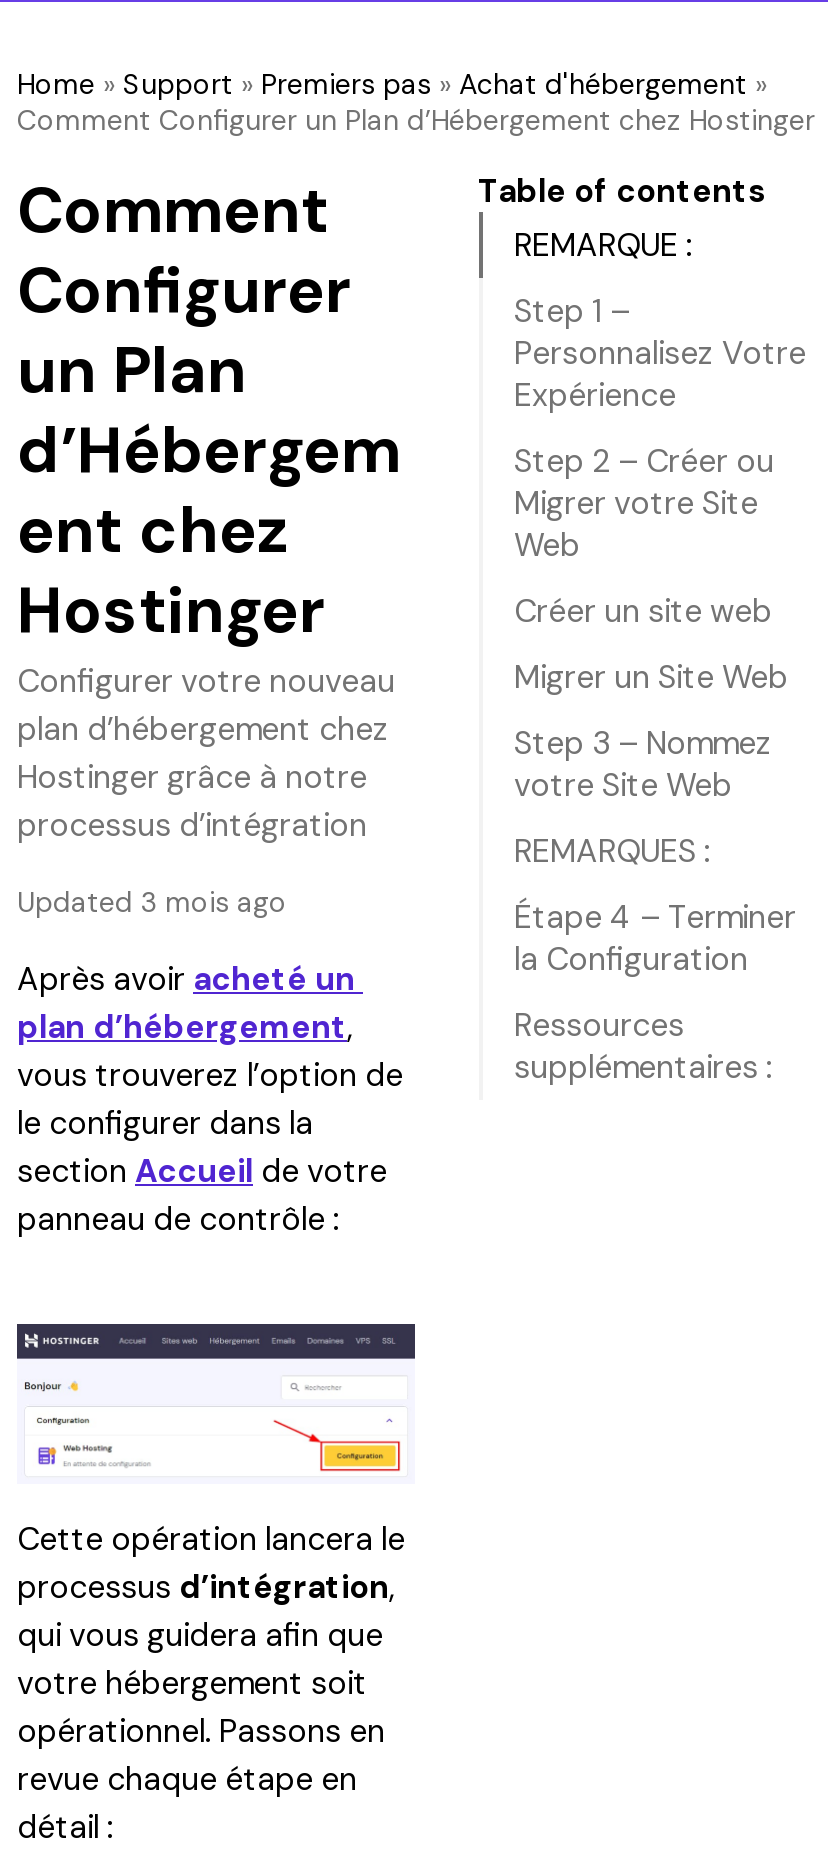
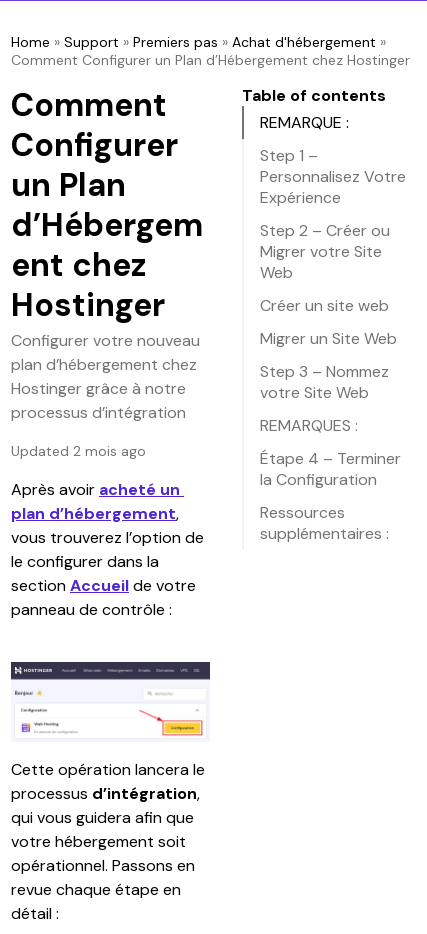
[17,884,287,920] Updated 3 mois ago -> [11,442,146,460] Updated 2 mois ago

